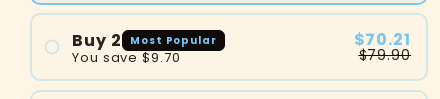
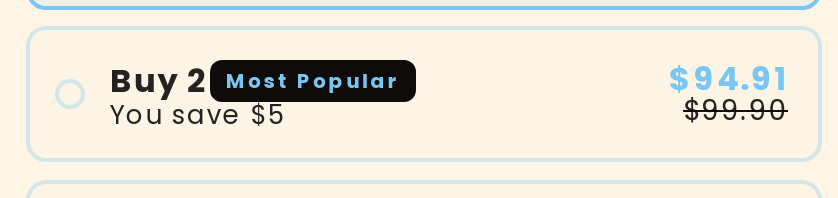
[354,28,411,51] $70.21 -> [669,56,788,102] $94.91
[72,48,181,67] You save$9.70 -> [110,96,286,134] You save$5
[359,45,411,65] $79.90 -> [683,90,788,130] $99.90

